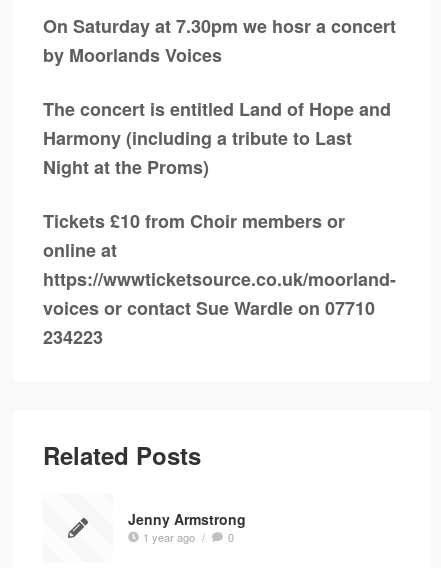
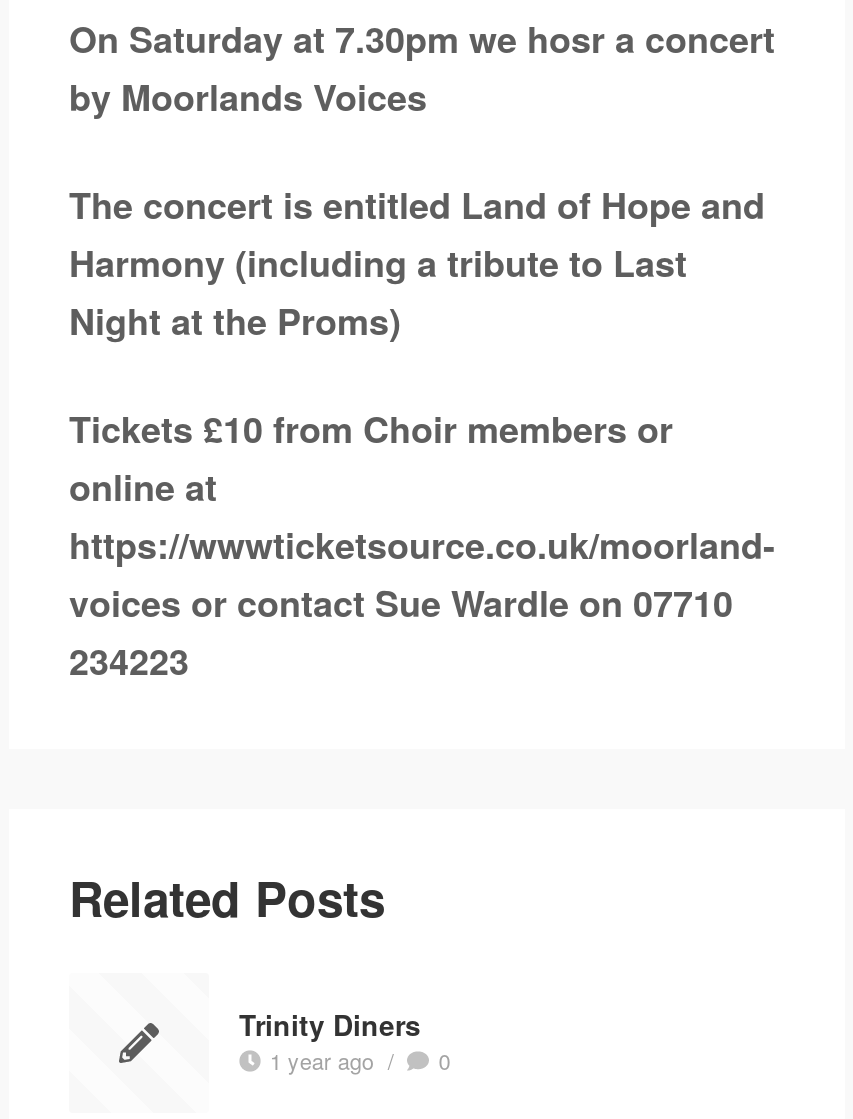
[128,508,246,528] Jenny Armstrong -> [239,1004,421,1044] Trinity Diners

